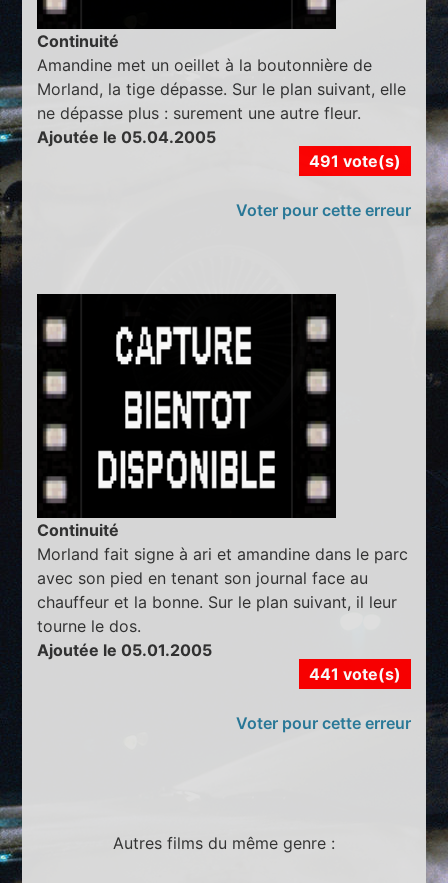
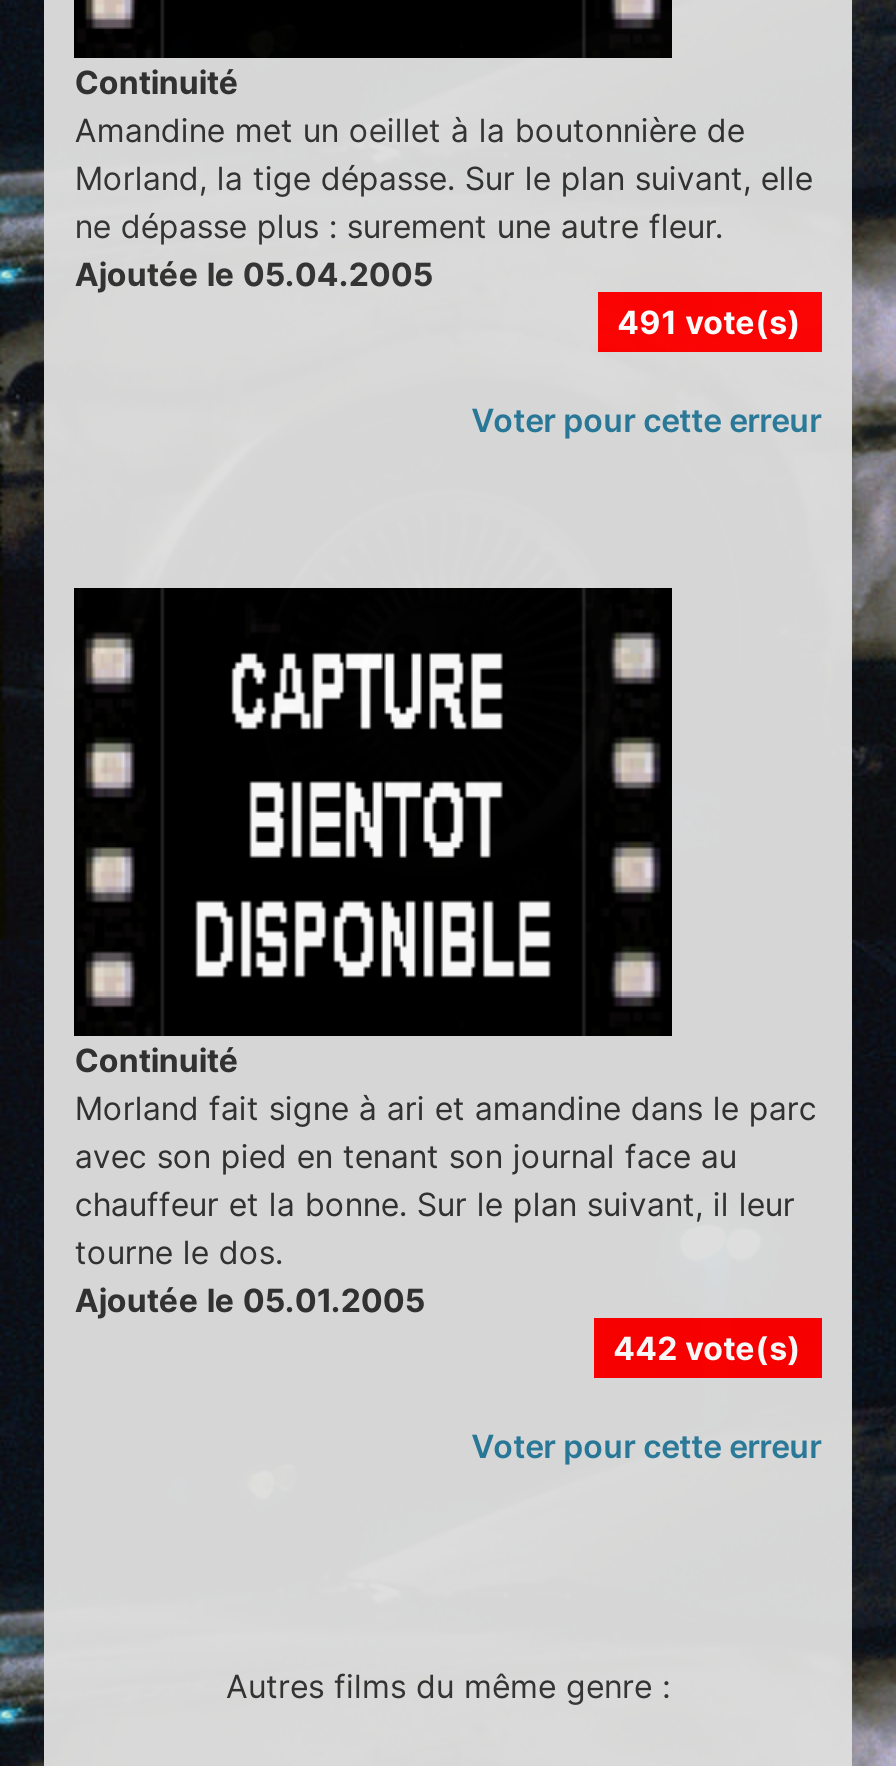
[309,663,401,683] 441 vote(s) -> [613,1327,801,1367] 442 vote(s)

